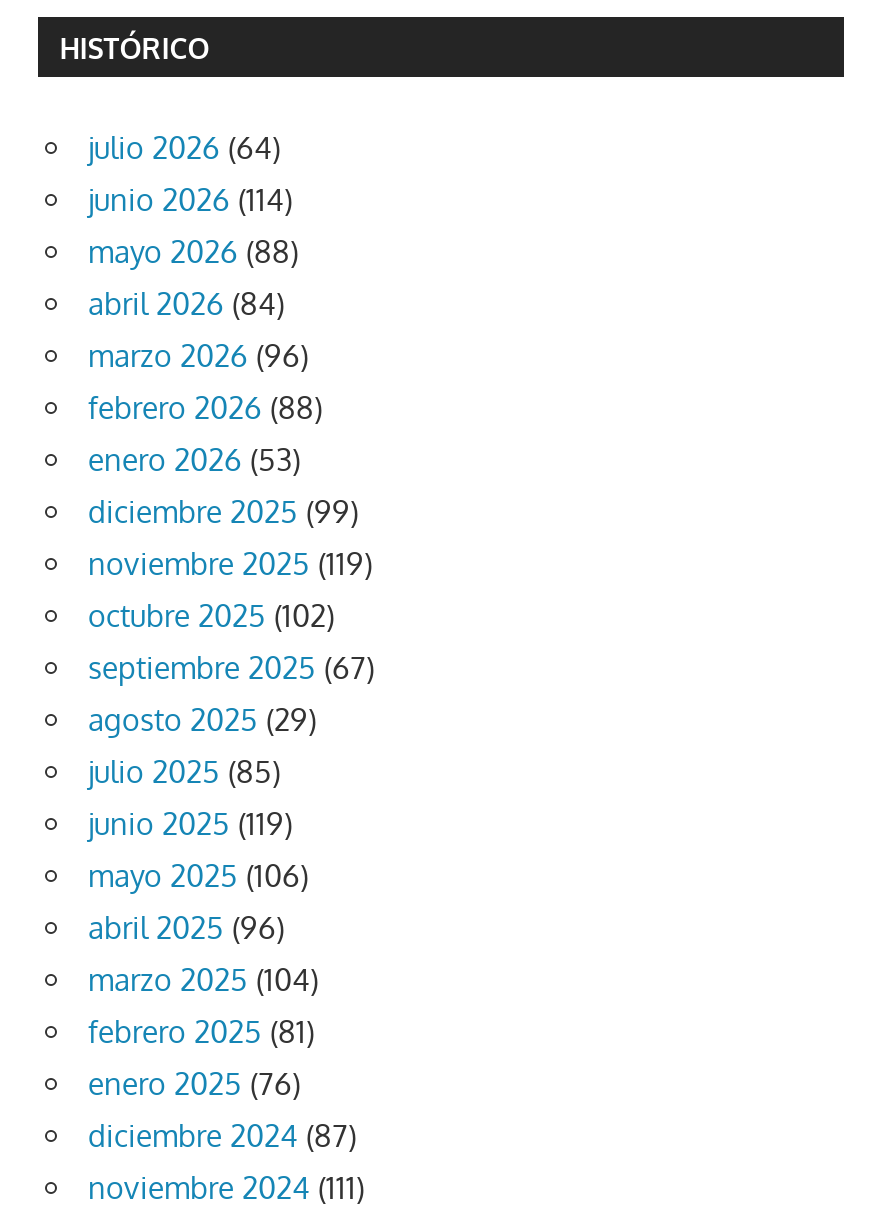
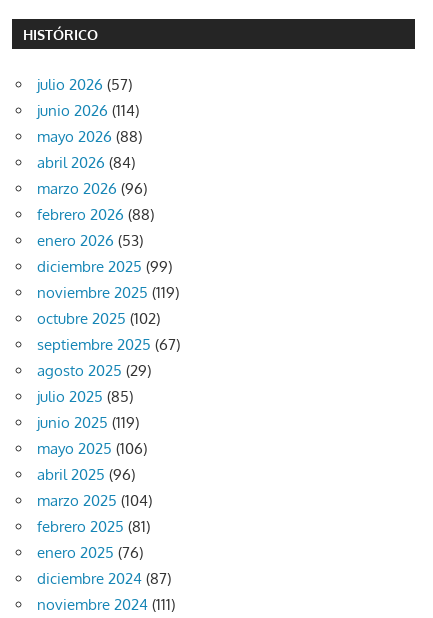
[88,128,280,166] julio 2026 (64) -> [37,75,132,94] julio 2026 (57)

